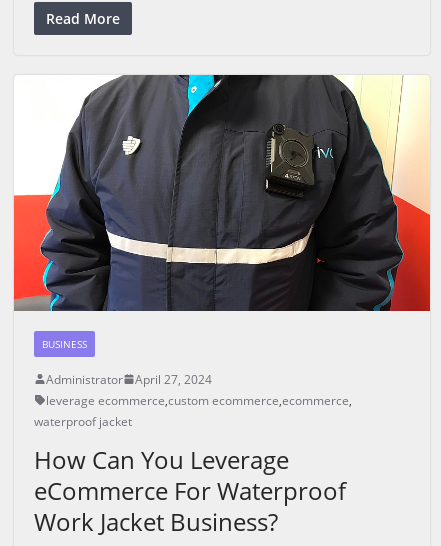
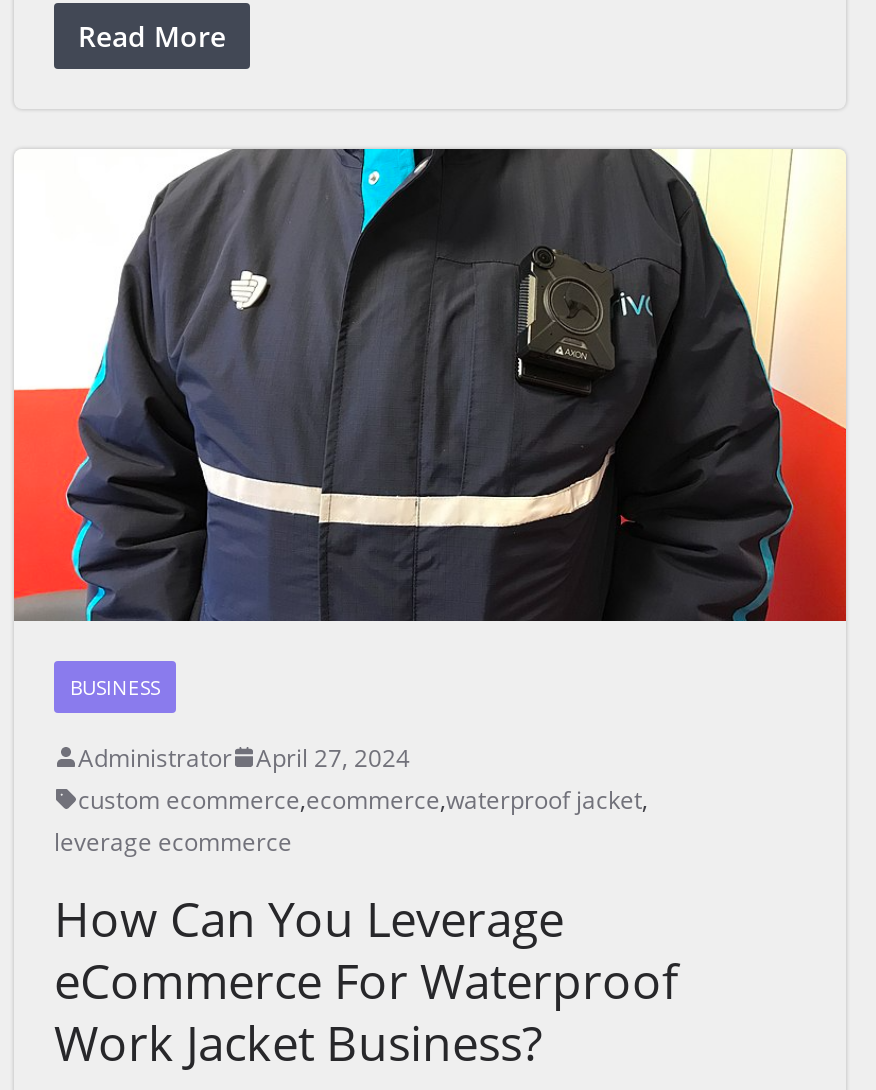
[34,392,352,430] leverage ecommerce,custom ecommerce,ecommerce, | waterproof jacket -> [54,783,648,859] custom ecommerce,ecommerce,waterproof jacket, | leverage ecommerce

